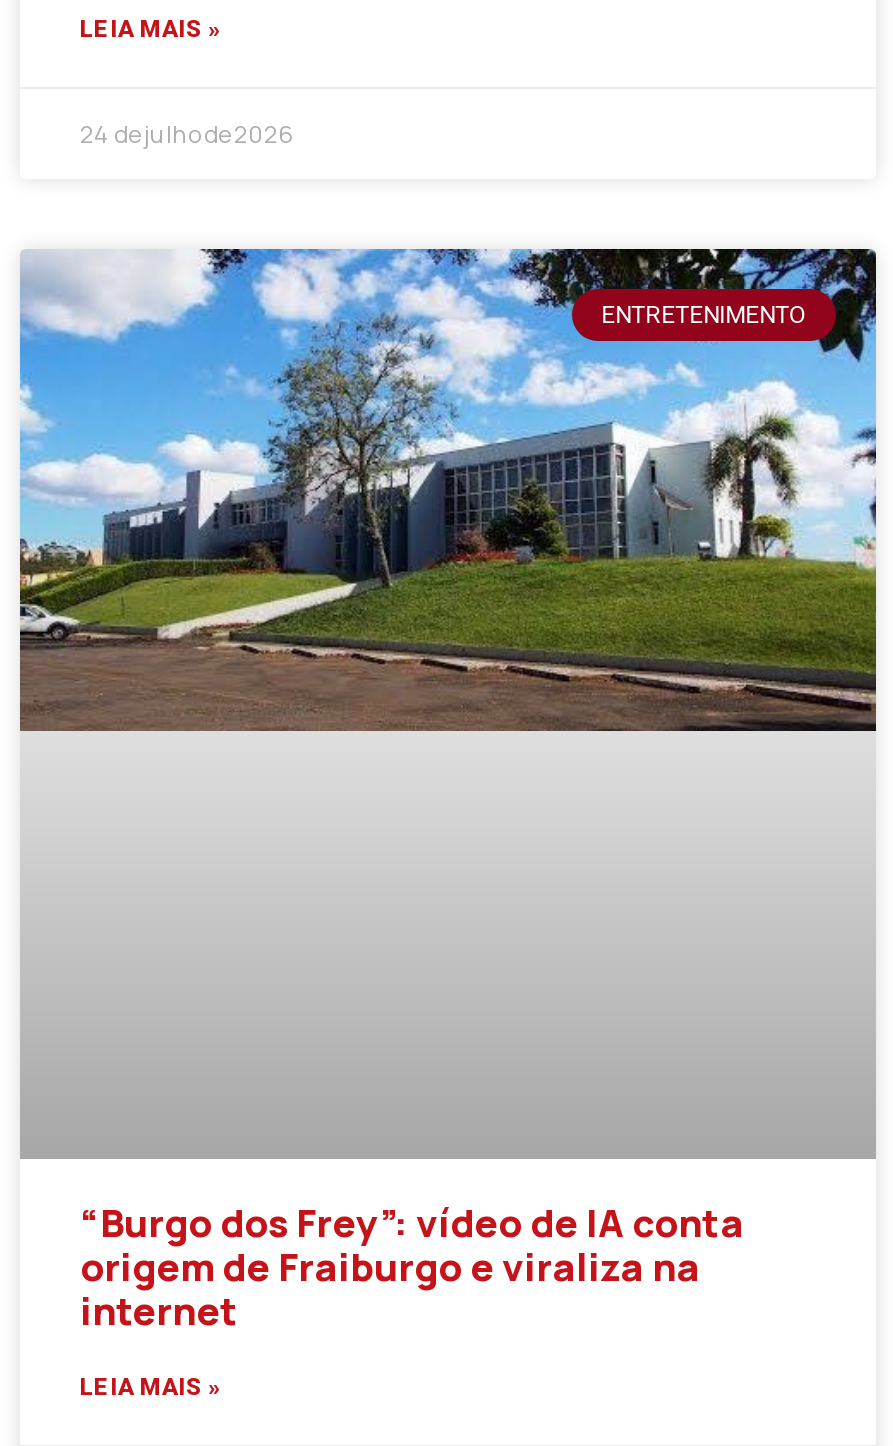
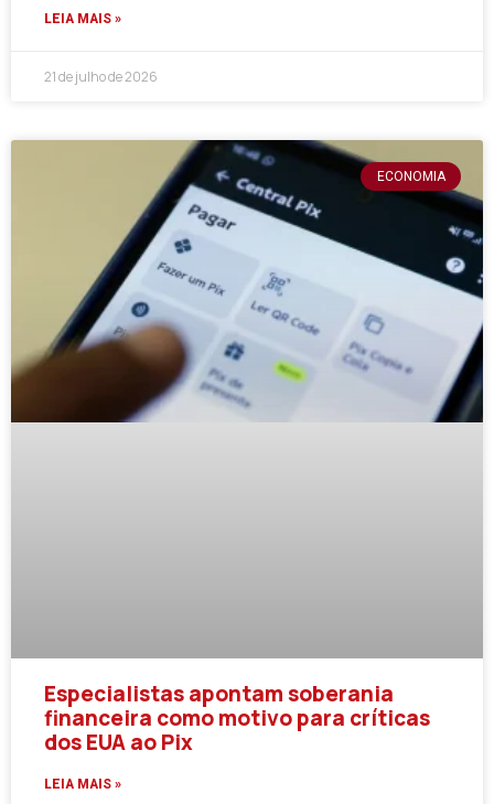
[80,117,294,151] 24 de julho de 2026 -> [44,67,158,86] 21 de julho de 2026
[18,247,878,733] [image] | ENTRETENIMENTO -> [11,139,484,422] [image] | ECONOMIA
[80,1197,744,1337] “Burgo dos Frey”: vídeo de IA conta | origem de Fraiburgo e viraliza na | internet -> [44,679,430,756] Especialistas apontam soberania | financeira como motivo para críticas | dos EUA ao Pix

